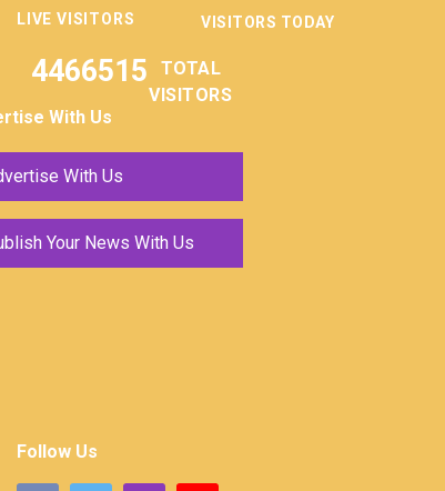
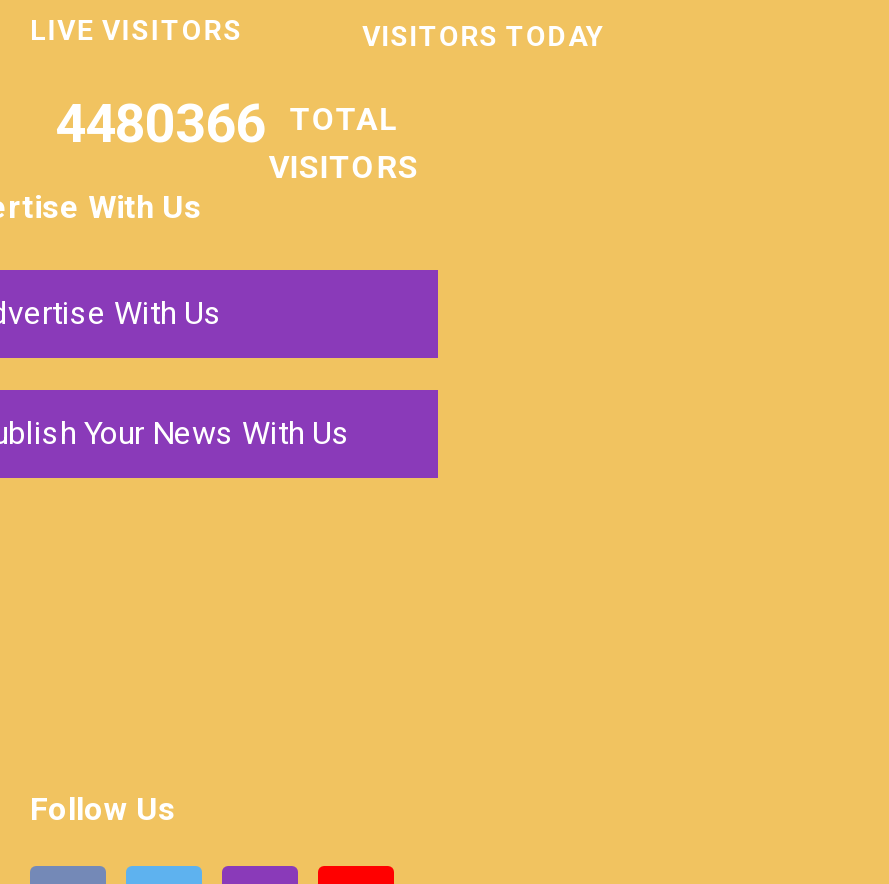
[31,53,221,89] 4466515 TOTAL -> [55,92,398,156] 4480366 TOTAL

